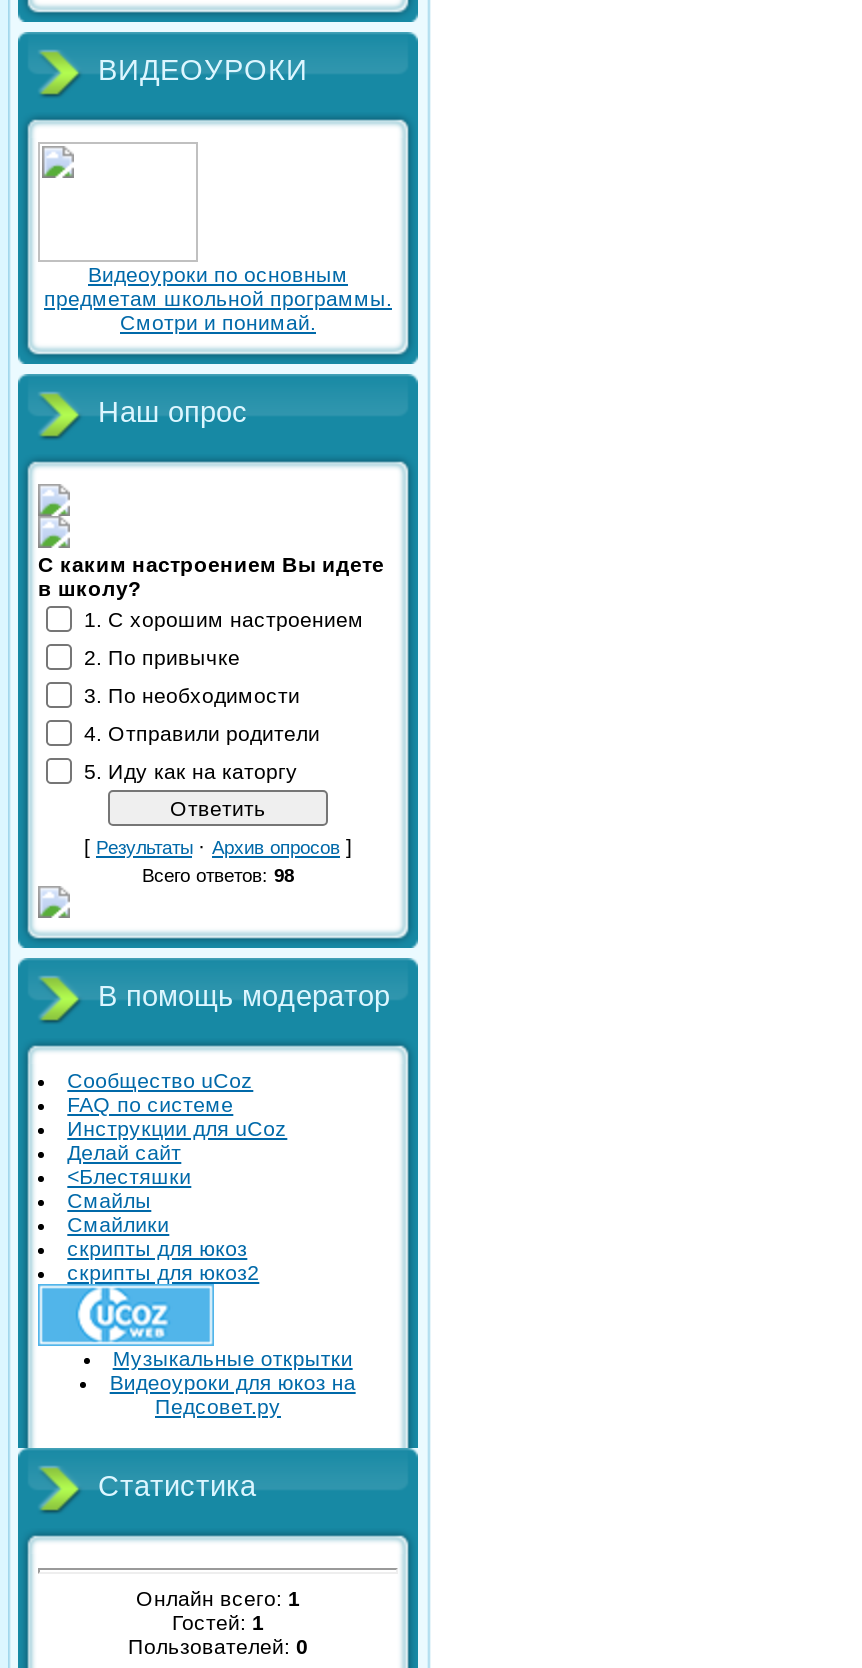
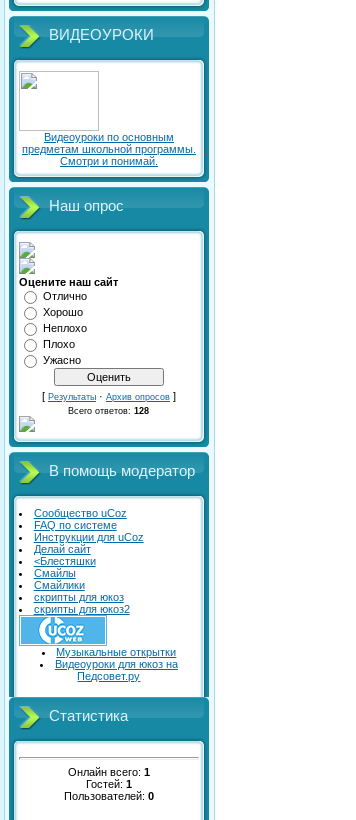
[38,552,384,783] С каким настроением Вы идете | в школу? | 1. С хорошим настроением | 2. По привычке | 3. По необходимости | 4. Отправили родители | 5. Иду как на каторгу -> [19,276,118,366] Оцените наш сайт | Отлично | Хорошо | Неплохо | Плохо | Ужасно
[142,866,294,886] Всего ответов: 98 -> [68,406,149,416] Всего ответов: 128

